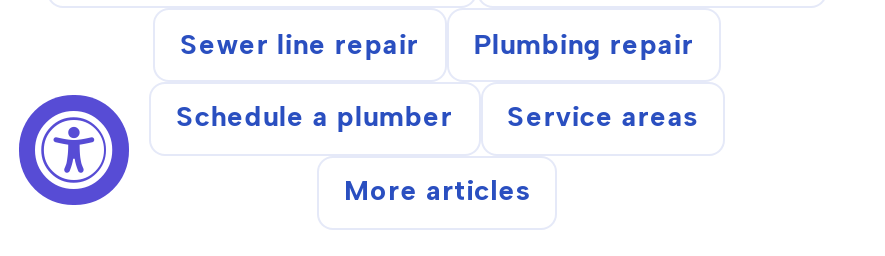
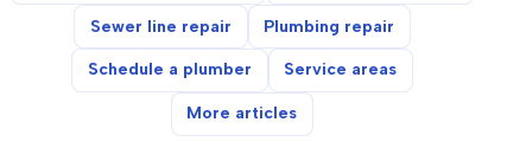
[17,92,131,208] [image] -> none

